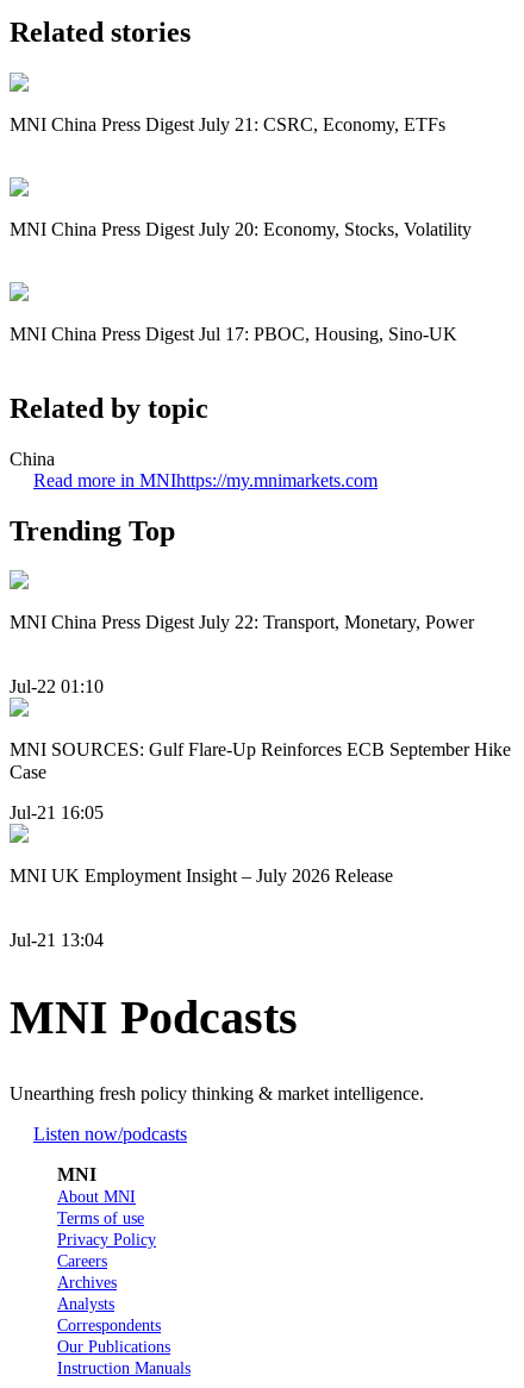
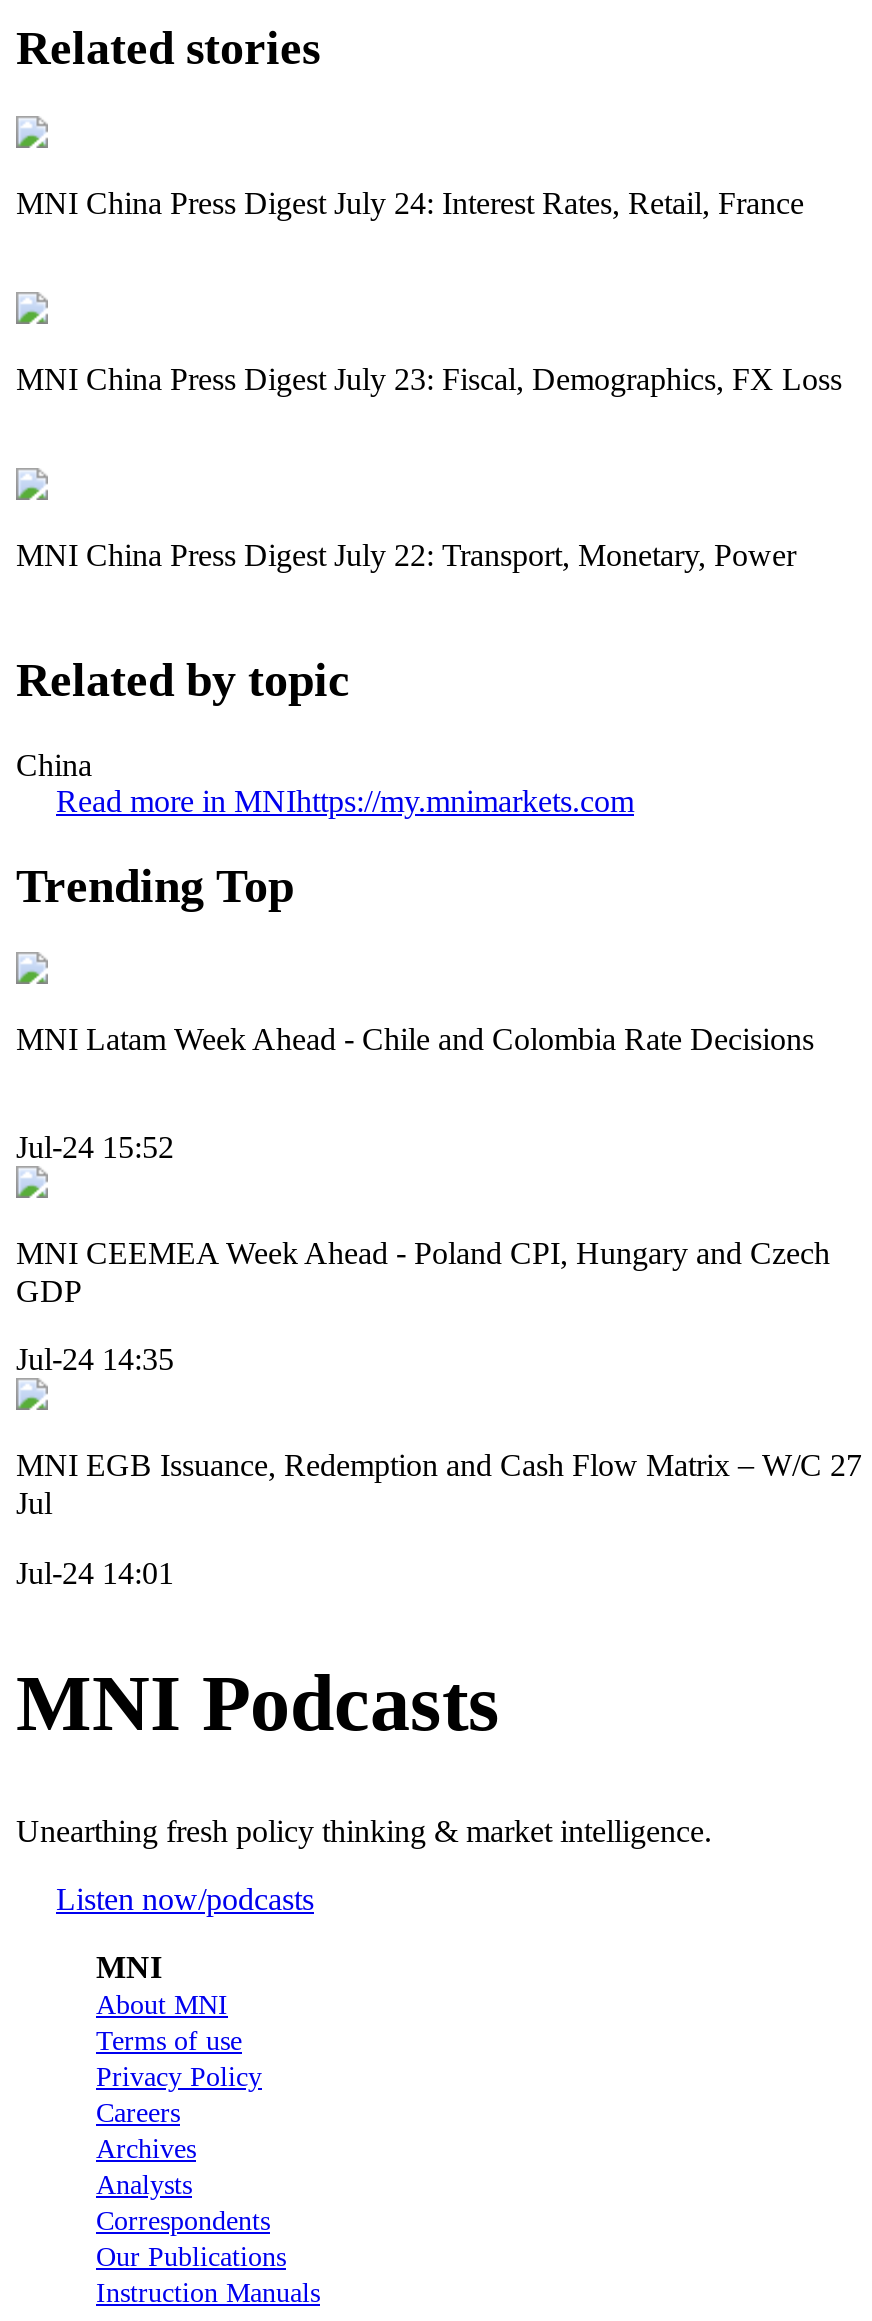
[10,114,445,134] MNI China Press Digest July 21: CSRC, Economy, ETFs -> [16,185,804,219] MNI China Press Digest July 24: Interest Rates, Retail, France
[10,219,472,239] MNI China Press Digest July 20: Economy, Stocks, Volatility -> [16,362,842,396] MNI China Press Digest July 23: Fiscal, Demographics, FX Loss
[10,324,457,345] MNI China Press Digest Jul 17: PBOC, Housing, Sino-UK -> none
none -> [16,1023,814,1057] MNI Latam Week Ahead - Chile and Colombia Rate Decisions
moved [10,612,474,633] -> [16,539,796,573]: MNI China Press Digest July 22: Transport, Monetary, Power
[10,676,104,696] Jul-22 01:10 -> [16,1130,174,1164] Jul-24 15:52
[10,739,511,782] MNI SOURCES: Gulf Flare-Up Reinforces ECB September Hike | Case -> [16,1236,830,1308] MNI CEEMEA Week Ahead - Poland CPI, Hungary and Czech | GDP
[10,803,104,823] Jul-21 16:05 -> [16,1342,174,1376] Jul-24 14:35
[10,866,393,886] MNI UK Employment Insight – July 2026 Release -> [16,1448,862,1520] MNI EGB Issuance, Redemption and Cash Flow Matrix – W/C 27 | Jul
[10,929,104,949] Jul-21 13:04 -> [16,1555,174,1589] Jul-24 14:01

